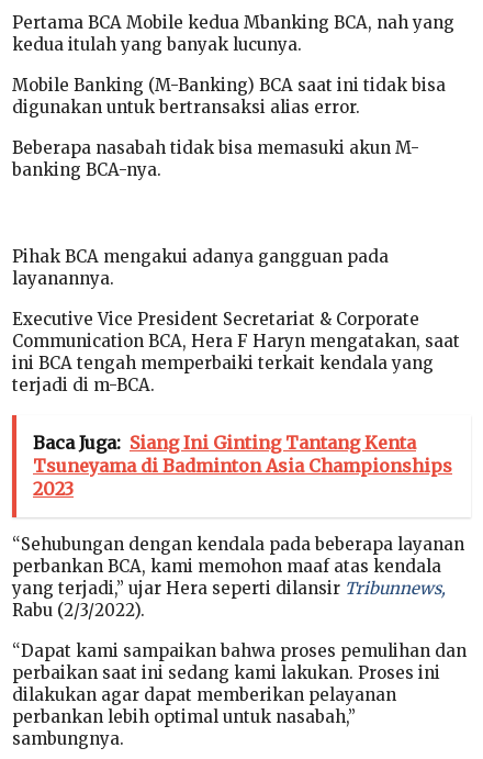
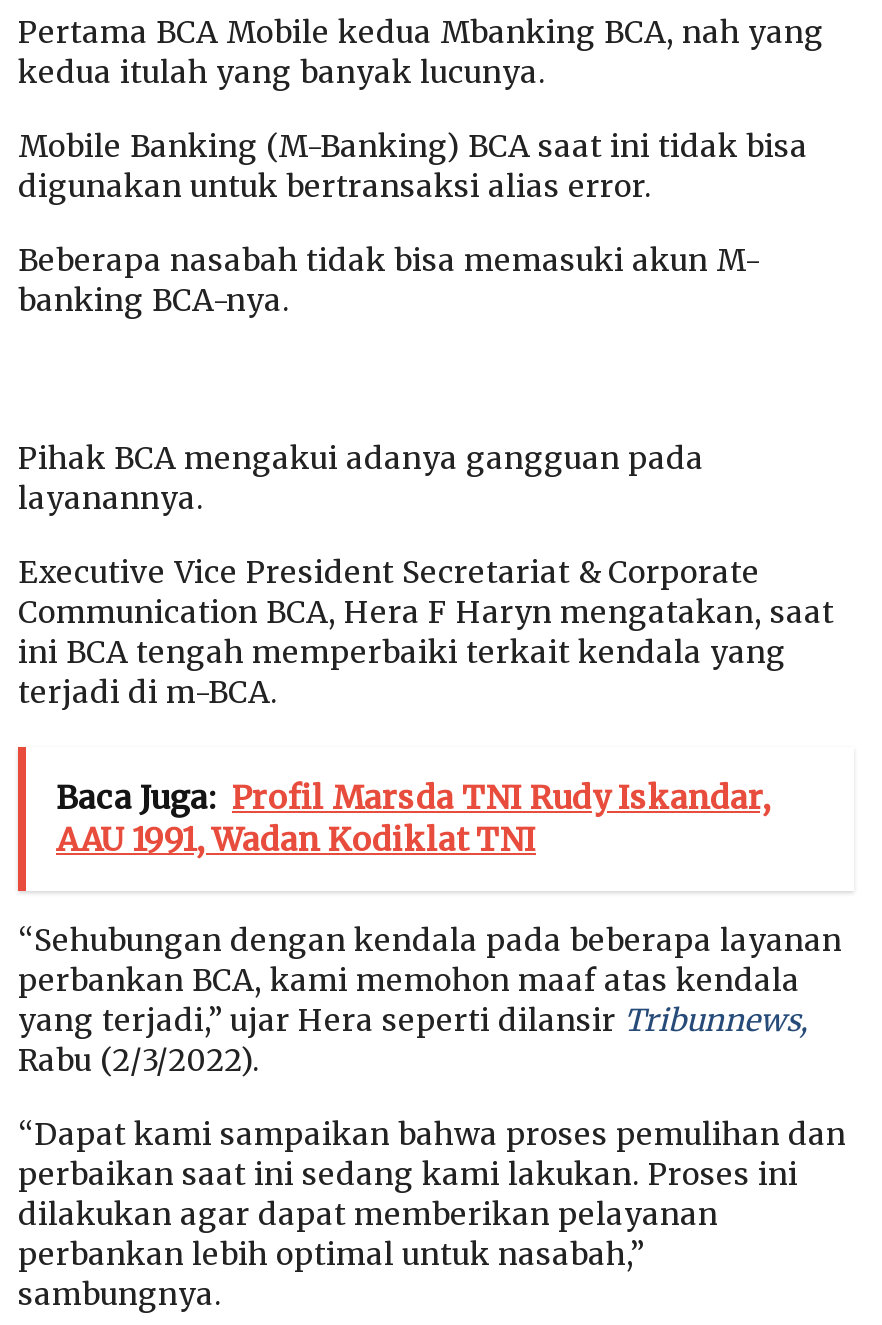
[33,431,452,499] Baca Juga: Siang Ini Ginting Tantang Kenta | Tsuneyama di Badminton Asia Championships | 2023 -> [56,776,770,858] Baca Juga: Profil Marsda TNI Rudy Iskandar, | AAU 1991, Wadan Kodiklat TNI

